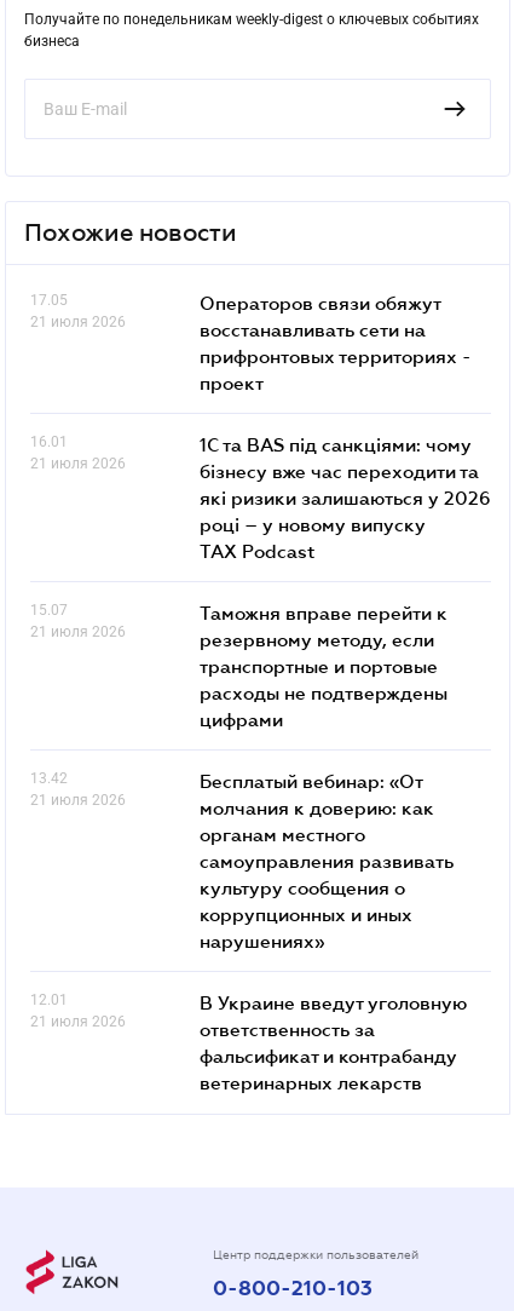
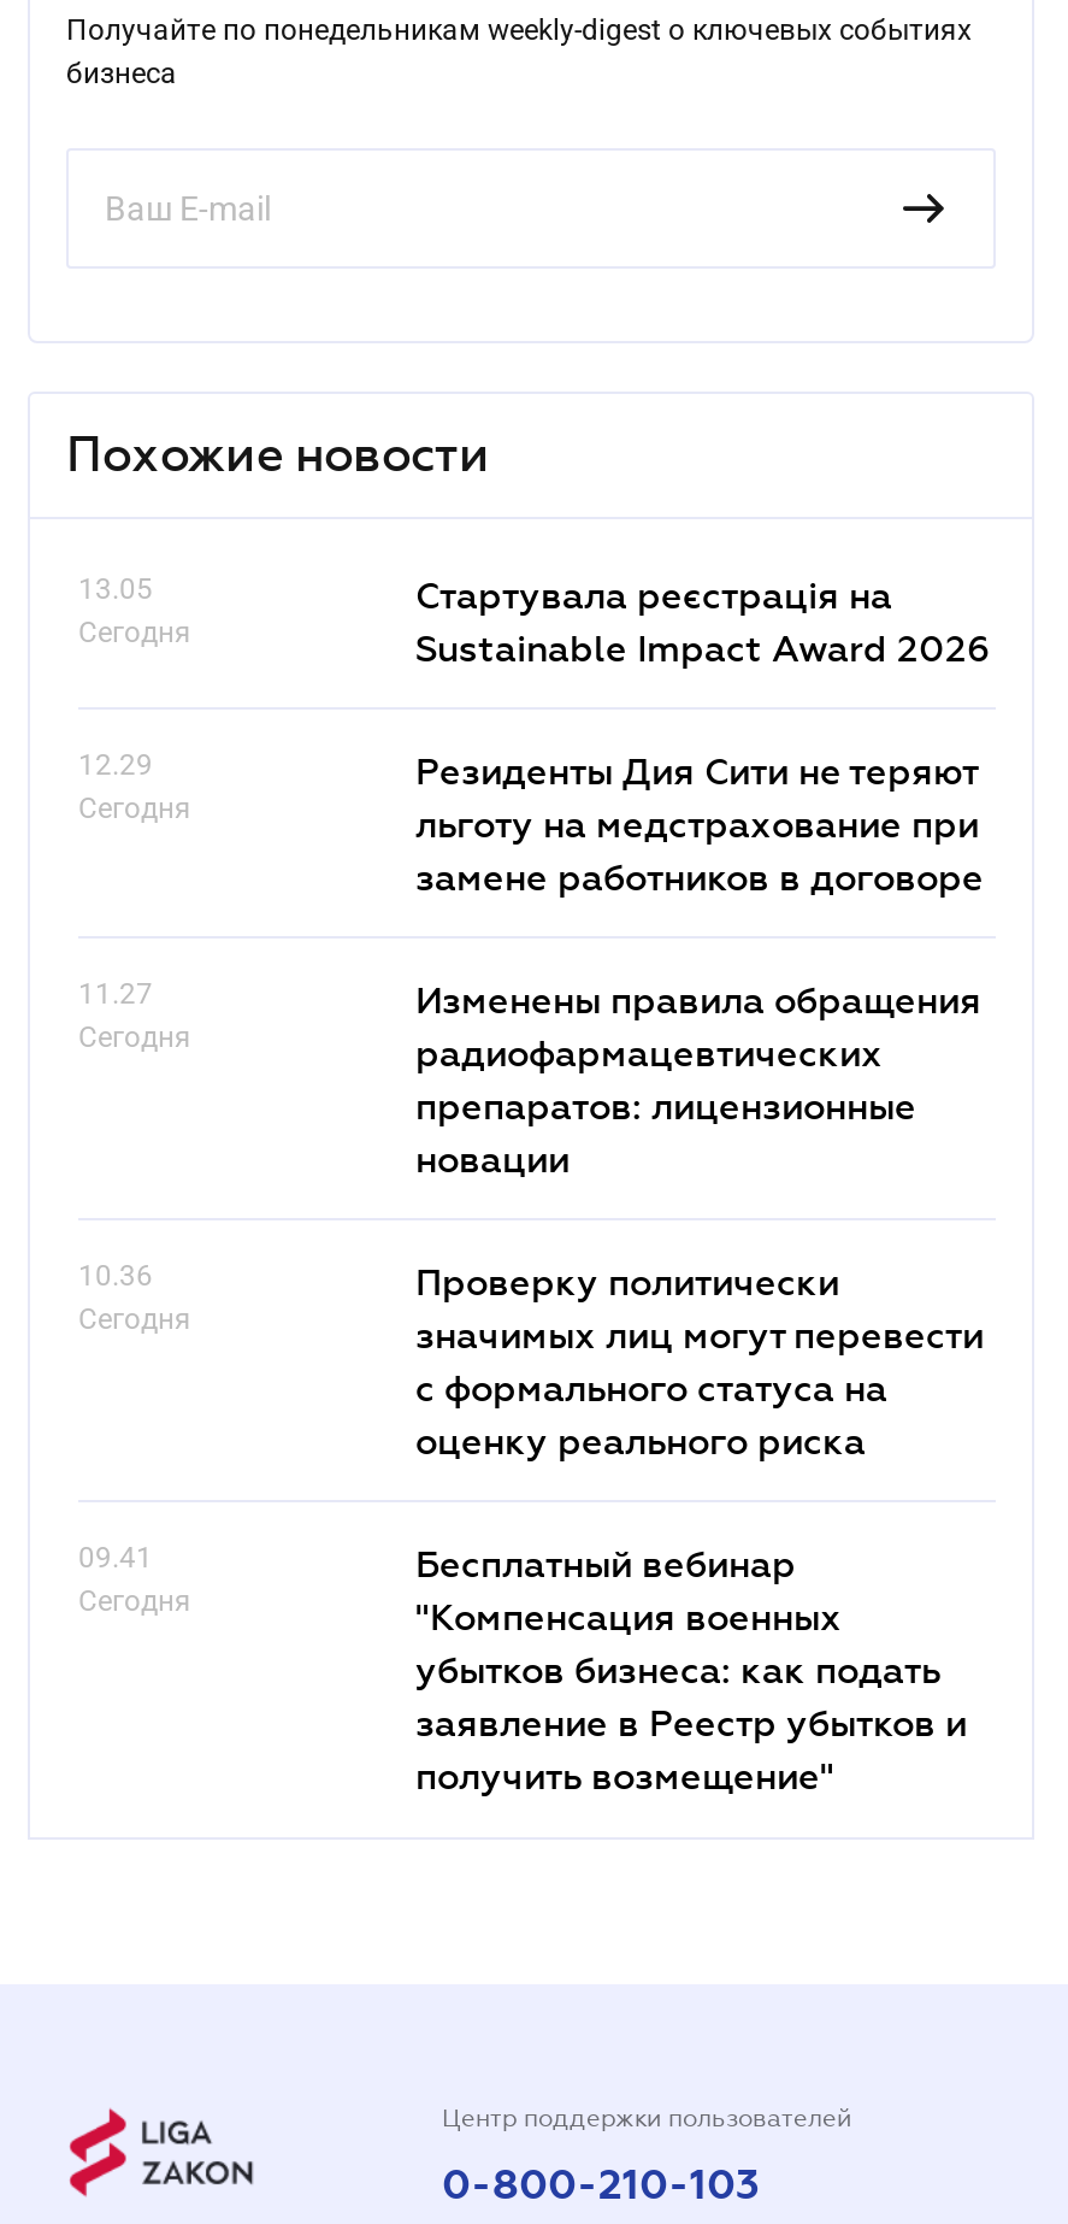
[30,291,126,330] 17.05 | 21 июля 2026 -> [78,572,191,649] 13.05 | Сегодня
[200,291,470,393] Операторов связи обяжут | восстанавливать сети на | прифронтовых территориях - | проект -> [415,572,991,668] Стартувала реєстрація на | Sustainable Impact Award 2026
[30,433,126,472] 16.01 | 21 июля 2026 -> [78,747,191,825] 12.29 | Сегодня
[200,433,491,561] 1С та BAS під санкціями: чому | бізнесу вже час переходити та | які ризики залишаються у 2026 | році – у новому випуску | TAX Podcast -> [415,747,984,897] Резиденты Дия Сити не теряют | льготу на медстрахование при | замене работников в договоре
[30,601,126,640] 15.07 | 21 июля 2026 -> [78,976,191,1053] 11.27 | Сегодня
[200,601,447,730] Таможня вправе перейти к | резервному методу, если | транспортные и портовые | расходы не подтверждены | цифрами -> [415,976,981,1179] Изменены правила обращения | радиофармацевтических | препаратов: лицензионные | новации
[30,770,126,808] 13.42 | 21 июля 2026 -> [78,1258,191,1335] 10.36 | Сегодня
[200,770,454,951] Бесплатый вебинар: «От | молчания к доверию: как | органам местного | самоуправления развивать | культуру сообщения о | коррупционных и иных | нарушениях» -> [415,1258,984,1461] Проверку политически | значимых лиц могут перевести | с формального статуса на | оценку реального риска
[30,991,126,1030] 12.01 | 21 июля 2026 -> [78,1540,191,1617] 09.41 | Сегодня
[200,991,467,1093] В Украине введут уголовную | ответственность за | фальсификат и контрабанду | ветеринарных лекарств -> [415,1540,967,1796] Бесплатный вебинар | "Компенсация военных | убытков бизнеса: как подать | заявление в Реестр убытков и | получить возмещение"

